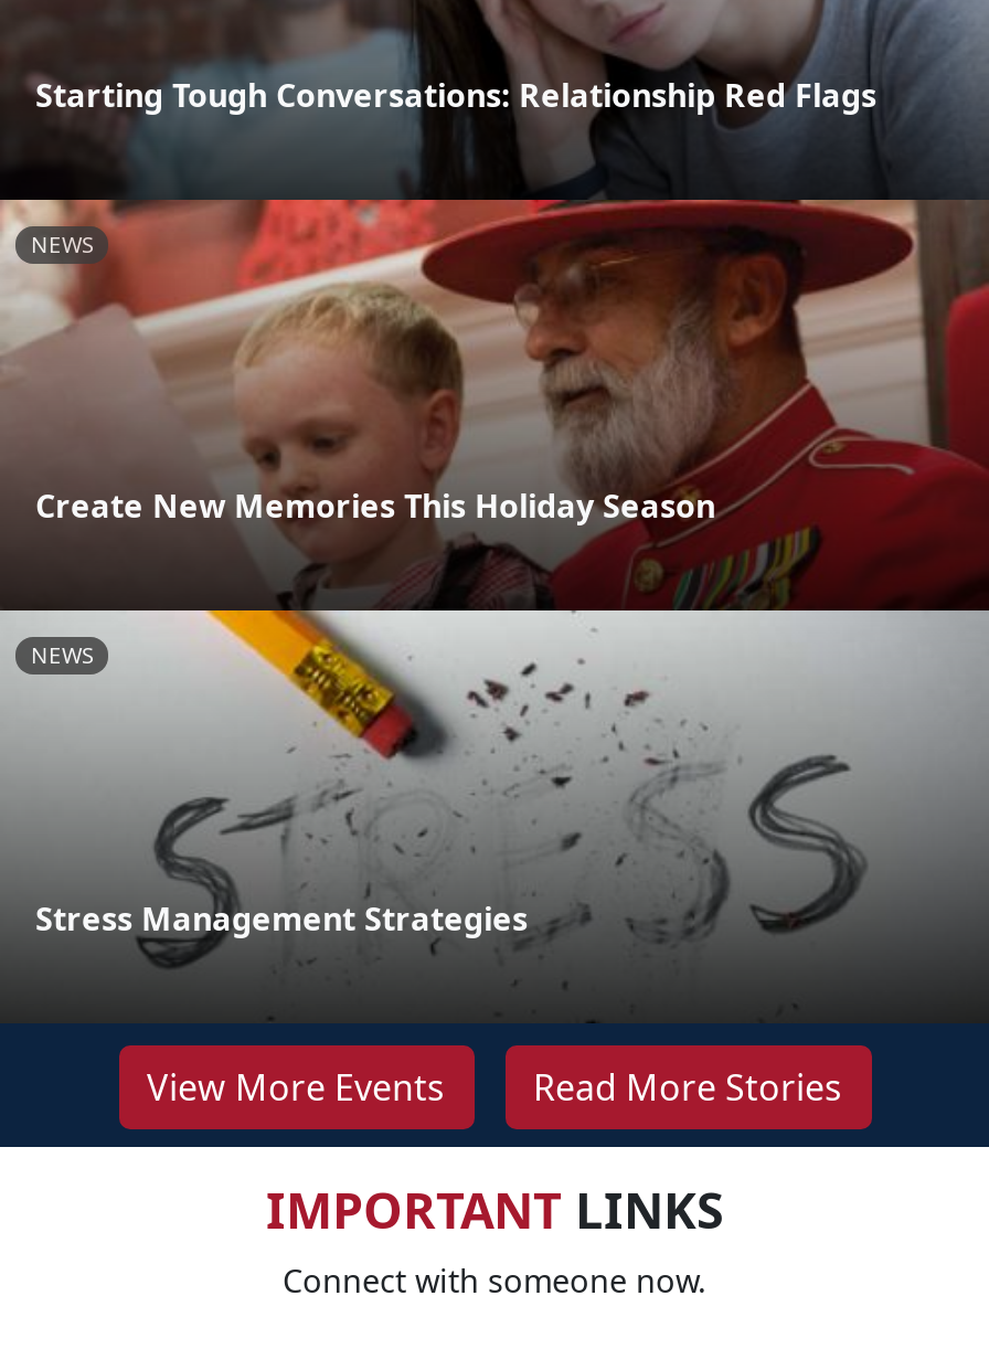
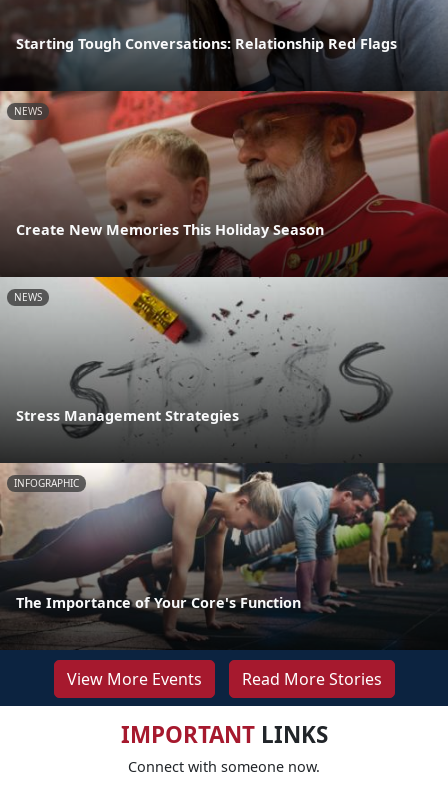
none -> [3,462,445,649] [image] | INFOGRAPHIC
none -> [16,593,301,612] The Importance of Your Core's Function

